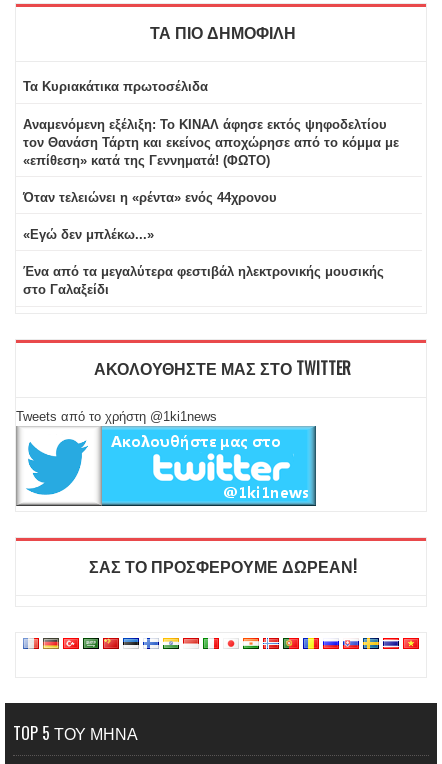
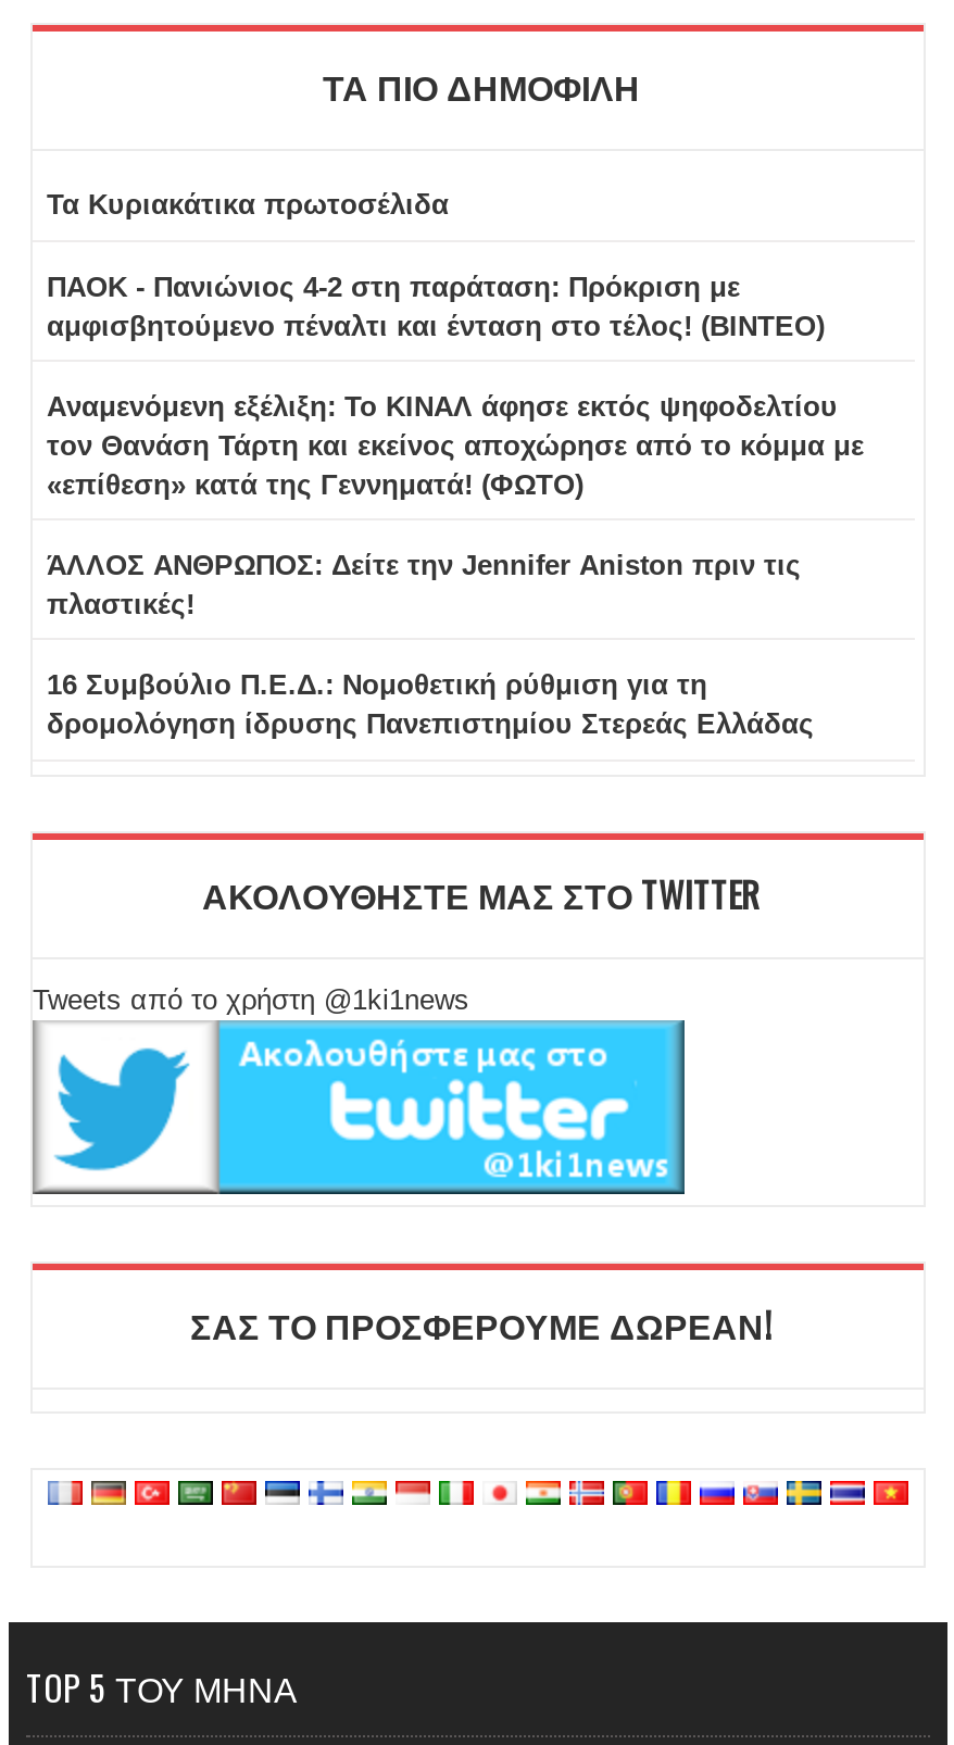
none -> [47,270,825,341] ΠΑΟΚ - Πανιώνιος 4-2 στη παράταση: Πρόκριση με | αμφισβητούμενο πέναλτι και ένταση στο τέλος! (ΒΙΝΤΕΟ)
moved [22,117,398,168] -> [47,390,864,500]: Αναμενόμενη εξέλιξη: Το ΚΙΝΑΛ άφησε εκτός ψηφοδελτίου | τον Θανάση Τάρτη και εκείνος αποχώρησε από το κόμμα με | «επίθεση» κατά της Γεννηματά! (ΦΩΤΟ)
[22,190,383,297] Όταν τελειώνει η «ρέντα» ενός 44χρονου | «Εγώ δεν μπλέκω...» | Ένα από τα μεγαλύτερα φεστιβάλ ηλεκτρονικής μουσικής | στο Γαλαξείδι -> [47,548,814,740] ΆΛΛΟΣ ΑΝΘΡΩΠΟΣ: Δείτε την Jennifer Aniston πριν τις | πλαστικές! | 16 Συμβούλιο Π.Ε.Δ.: Νομοθετική ρύθμιση για τη | δρομολόγηση ίδρυσης Πανεπιστημίου Στερεάς Ελλάδας

